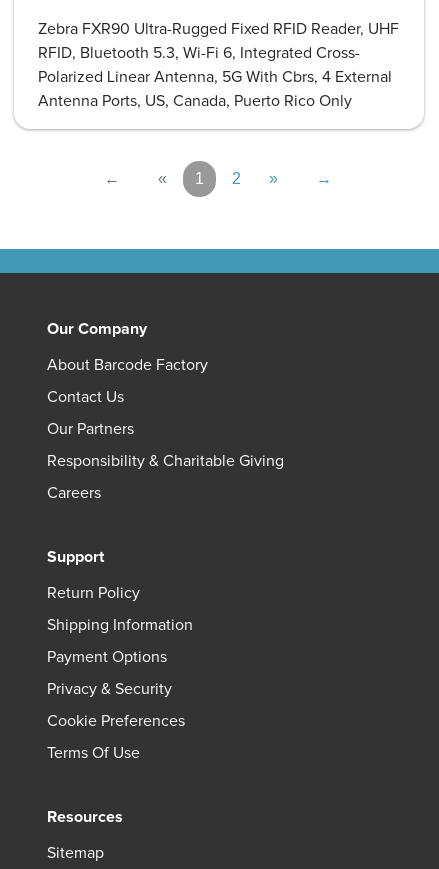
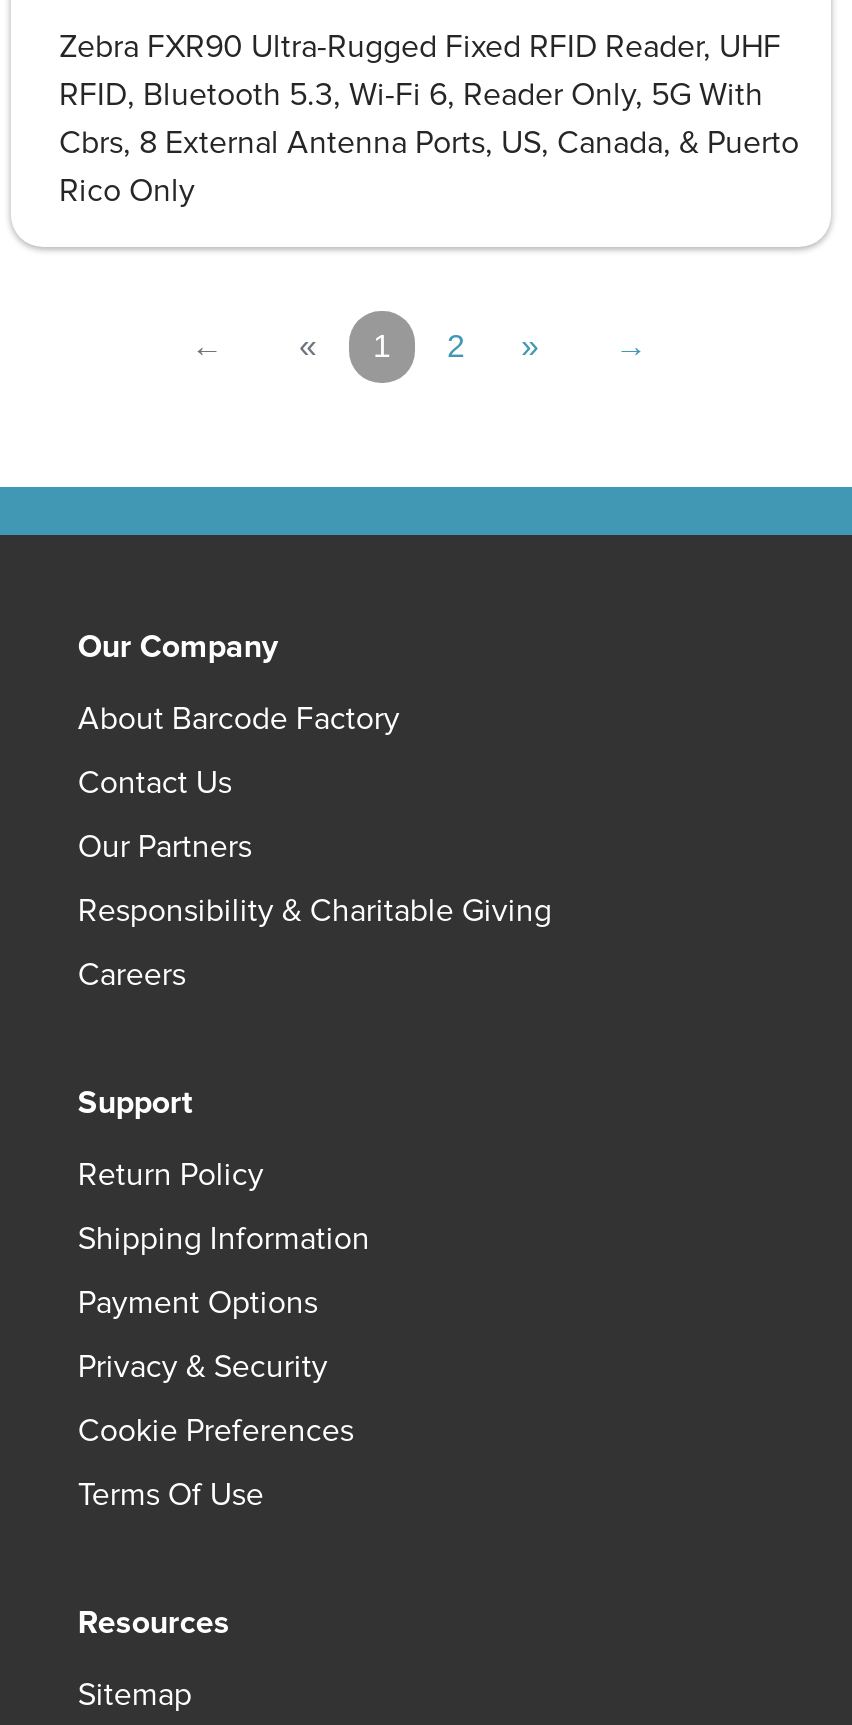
[38,45,360,61] RFID, Bluetooth 5.3, Wi-Fi 6, Integrated Cross- -> [59,78,763,110] RFID, Bluetooth 5.3, Wi-Fi 6, Reader Only, 5G With
[38,69,392,85] Polarized Linear Antenna, 5G With Cbrs, 4 External -> [59,126,799,158] Cbrs, 8 External Antenna Ports, US, Canada, & Puerto
[38,93,352,109] Antenna Ports, US, Canada, Puerto Rico Only -> [59,174,195,206] Rico Only

